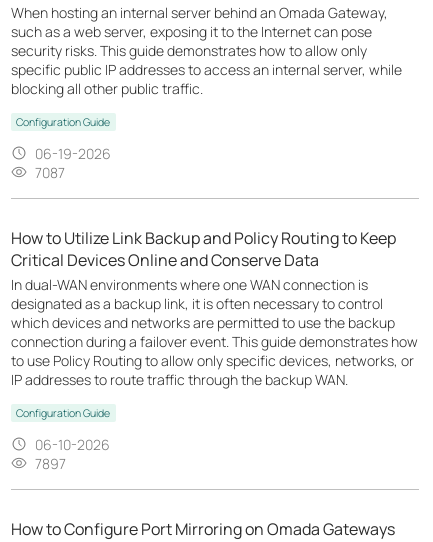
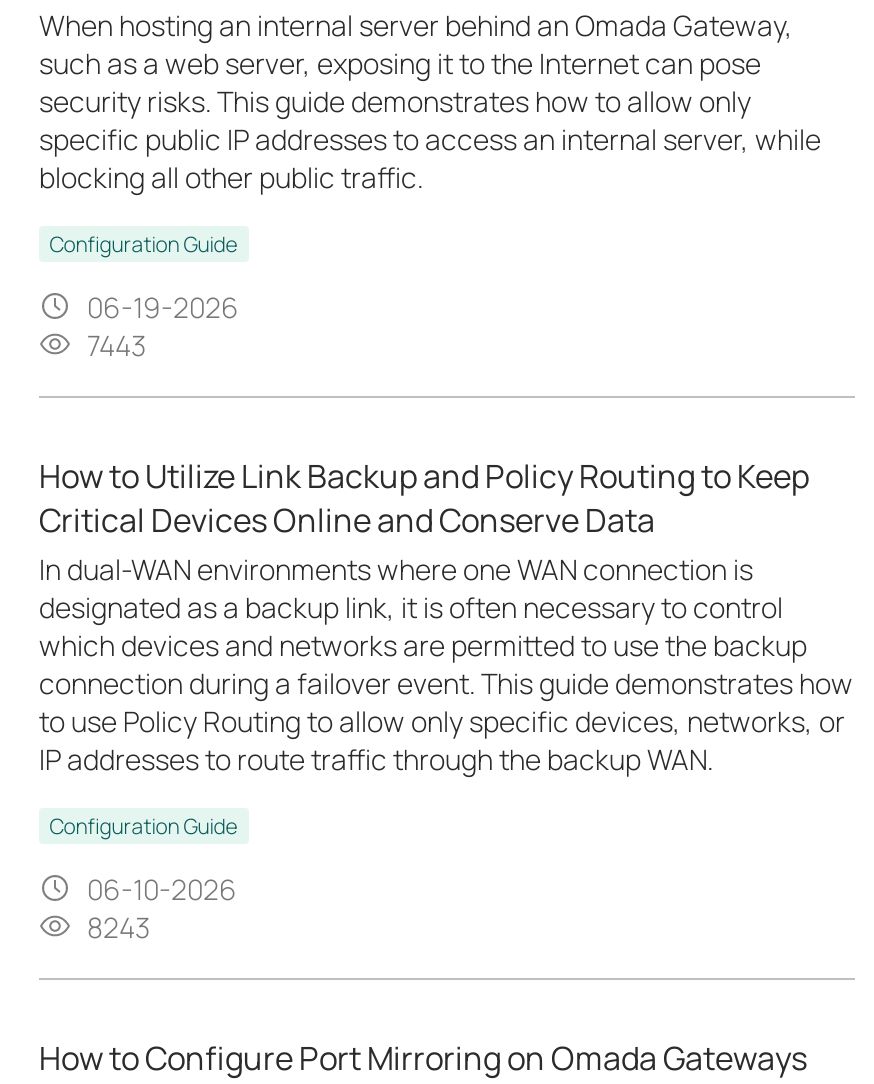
[35,163,65,182] 7087 -> [87,326,147,364] 7443
[35,454,66,473] 7897 -> [87,908,151,946] 8243

